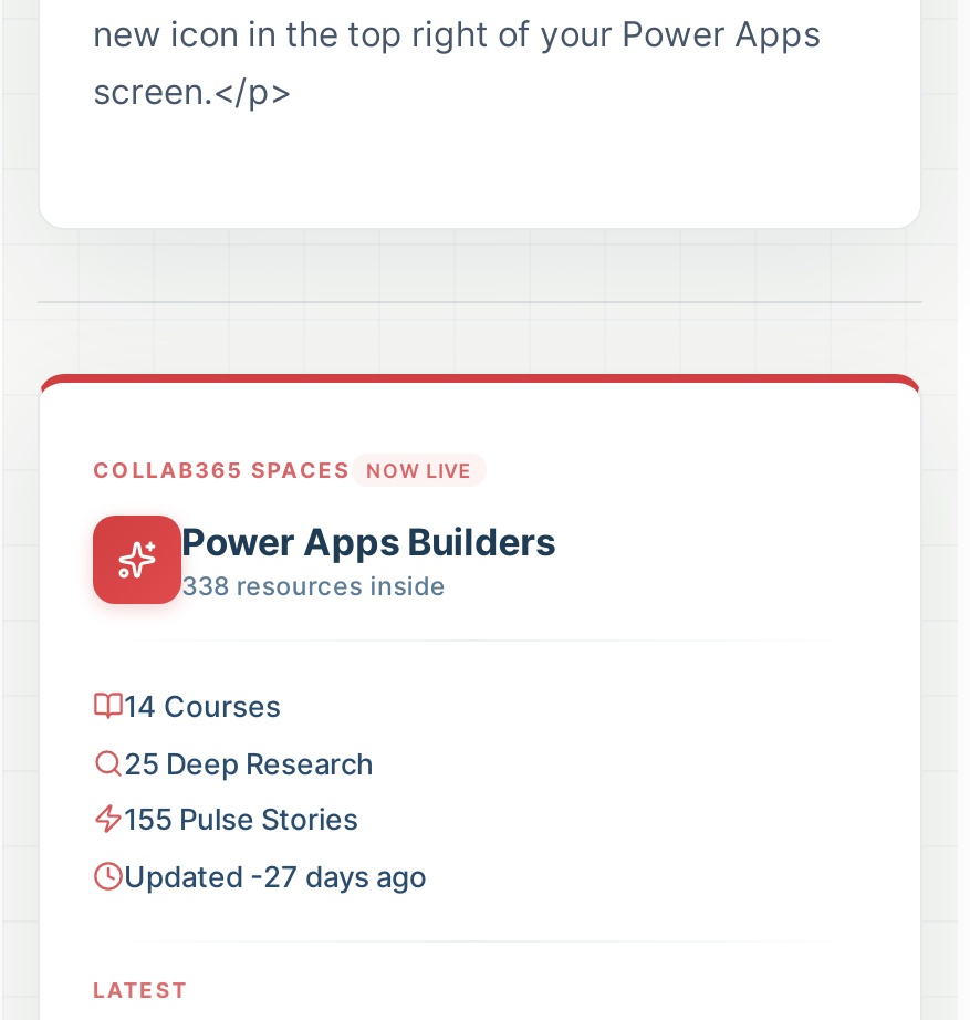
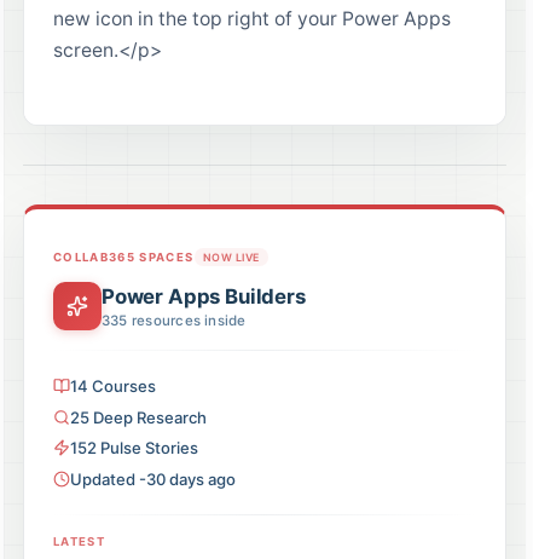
[181,571,446,602] 338 resources inside -> [102,312,246,329] 335 resources inside
[124,802,358,837] 155 Pulse Stories -> [70,438,198,458] 152 Pulse Stories
[124,858,427,894] Updated -27 days ago -> [70,469,236,489] Updated -30 days ago

